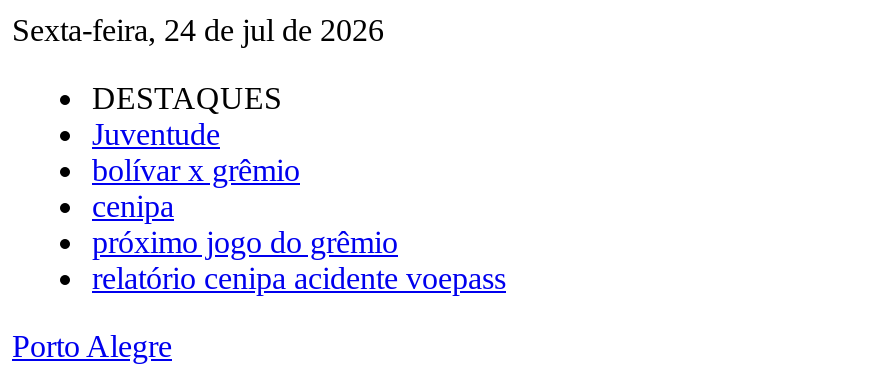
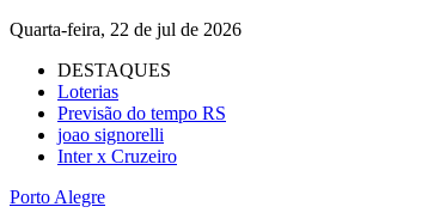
[12,13,384,47] Sexta-feira, 24 de jul de 2026 -> [10,19,242,39] Quarta-feira, 22 de jul de 2026
[92,117,506,295] Juventude | bolívar x grêmio | cenipa | próximo jogo do grêmio | relatório cenipa acidente voepass -> [57,81,226,166] Loterias | Previsão do tempo RS | joao signorelli | Inter x Cruzeiro

